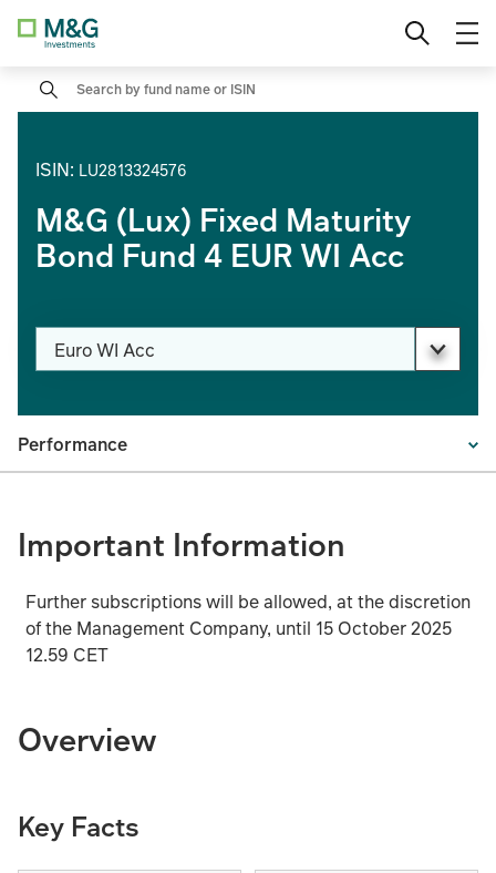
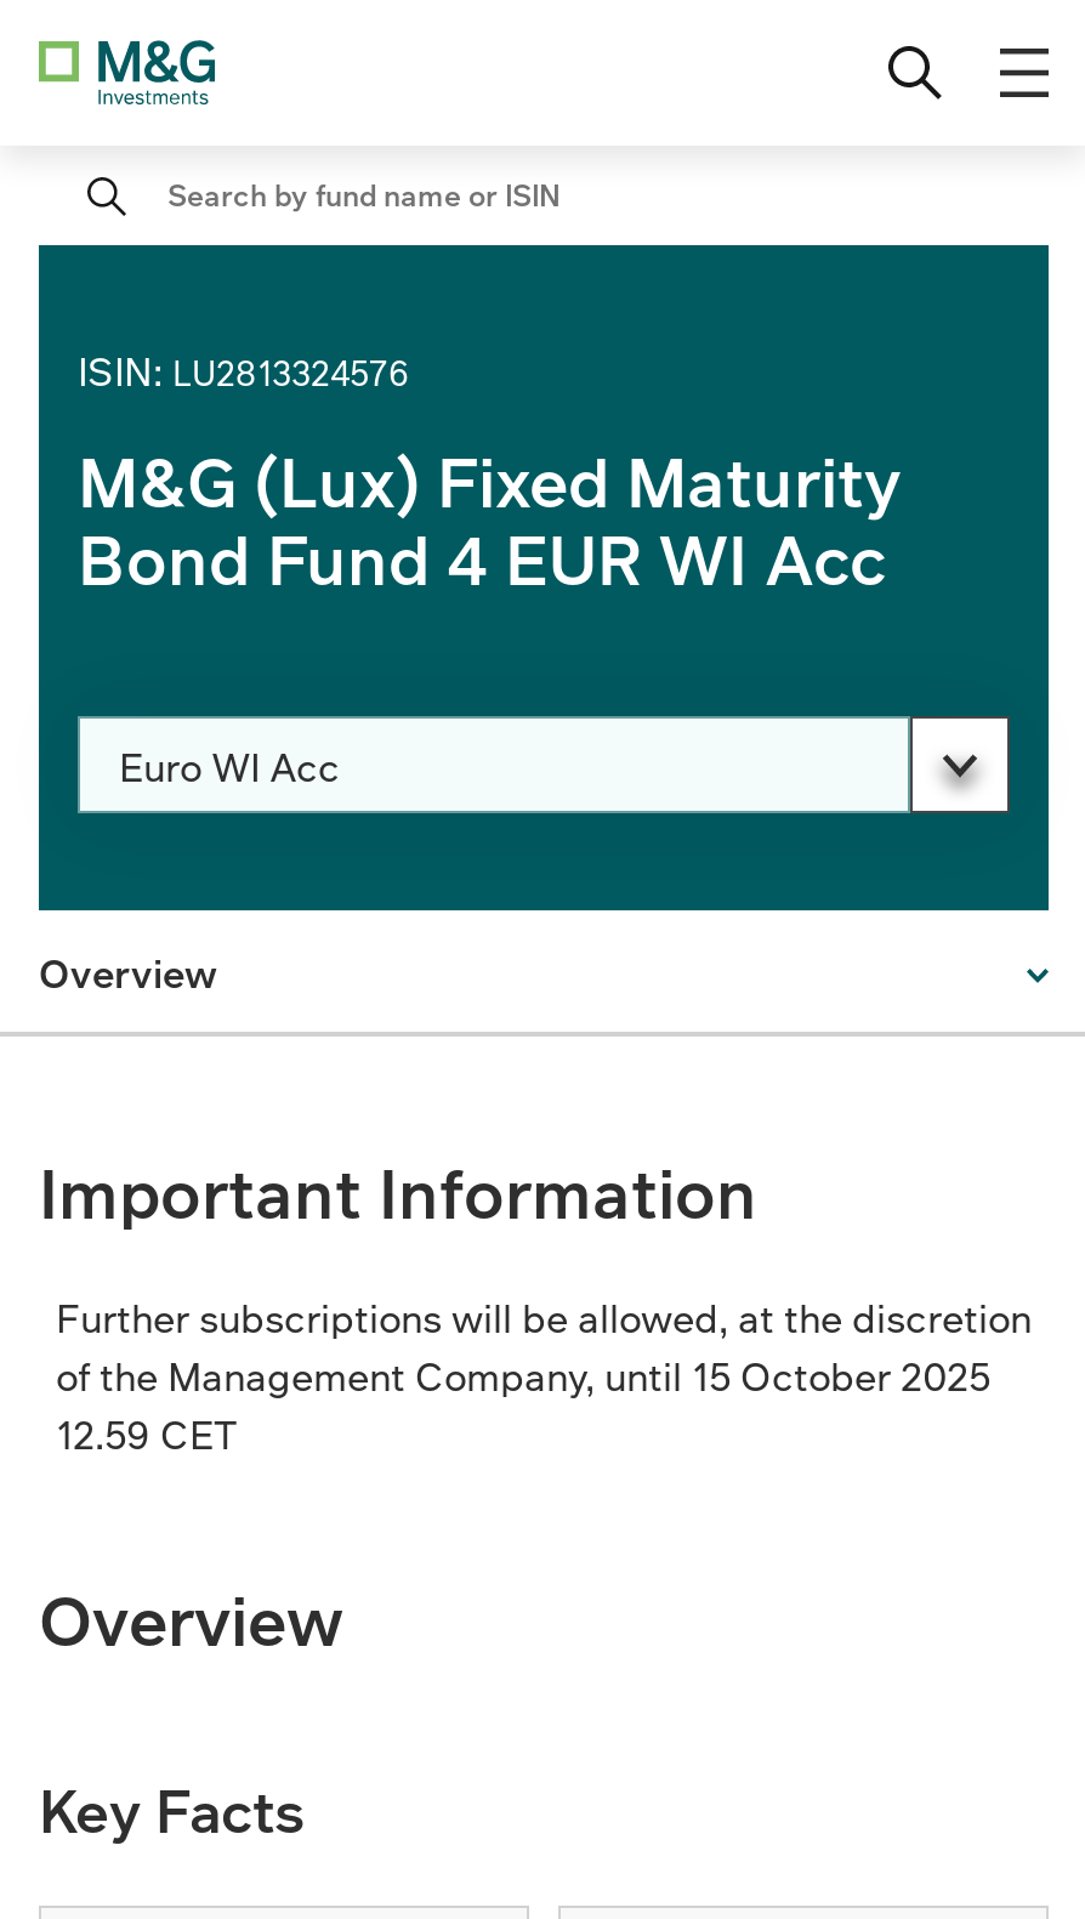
[18,432,127,456] Performance -> [39,947,216,1000] Overview

